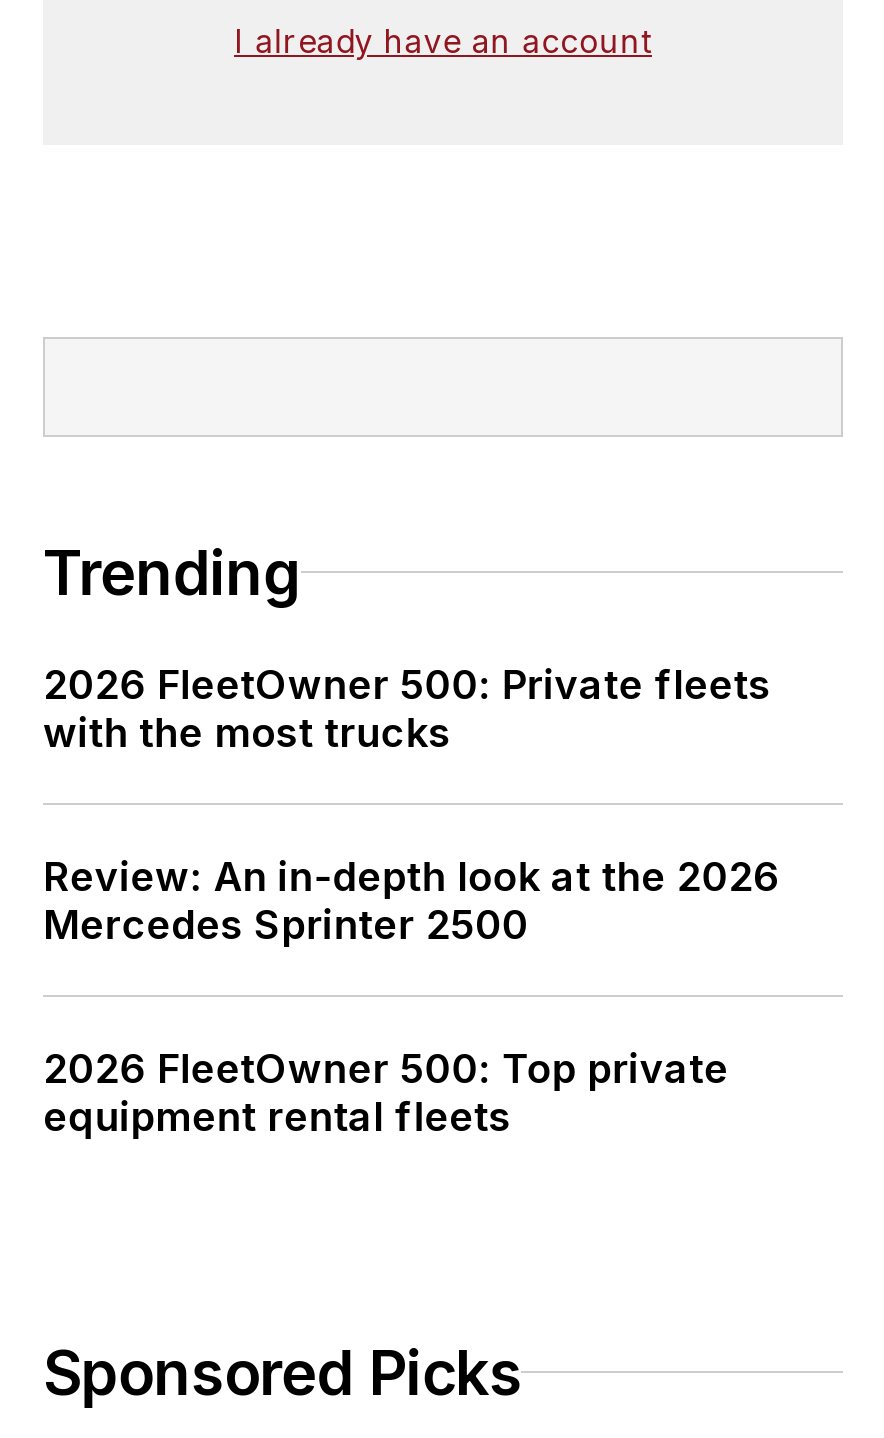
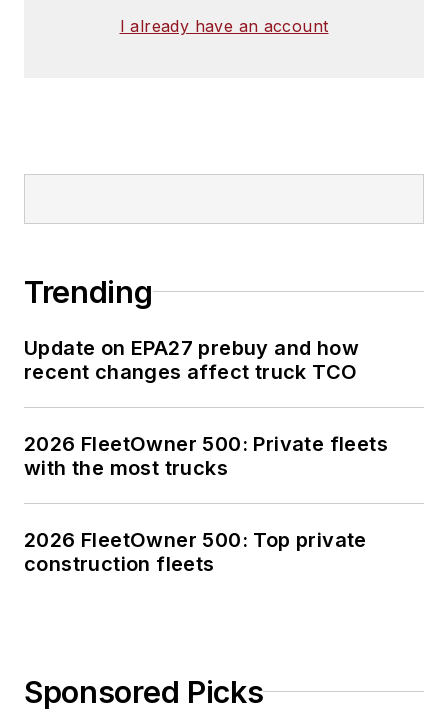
none -> [24,336,359,384] Update on EPA27 prebuy and how | recent changes affect truck TCO
moved [43,661,771,757] -> [24,432,388,480]: 2026 FleetOwner 500: Private fleets | with the most trucks
[43,853,780,949] Review: An in-depth look at the 2026 | Mercedes Sprinter 2500 -> none
[43,1093,511,1141] equipment rental fleets -> [24,552,215,576] construction fleets

